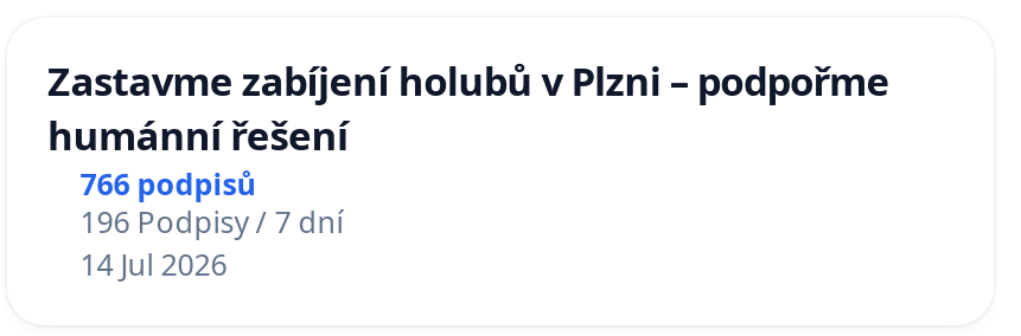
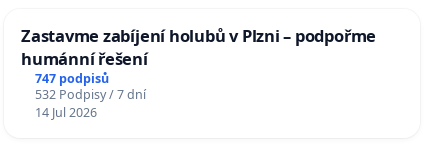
[80,164,256,204] 766 podpisů -> [35,70,109,87] 747 podpisů
[80,202,343,242] 196 Podpisy / 7 dní -> [35,86,146,103] 532 Podpisy / 7 dní

